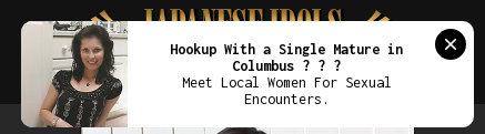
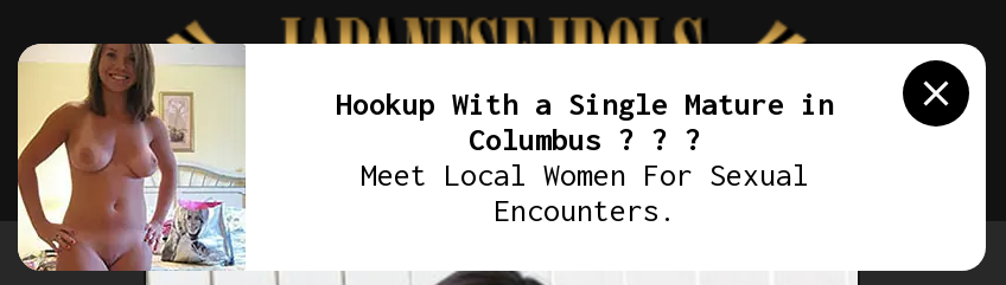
[21,20,128,128] [image] -> [18,44,246,271] [image]

